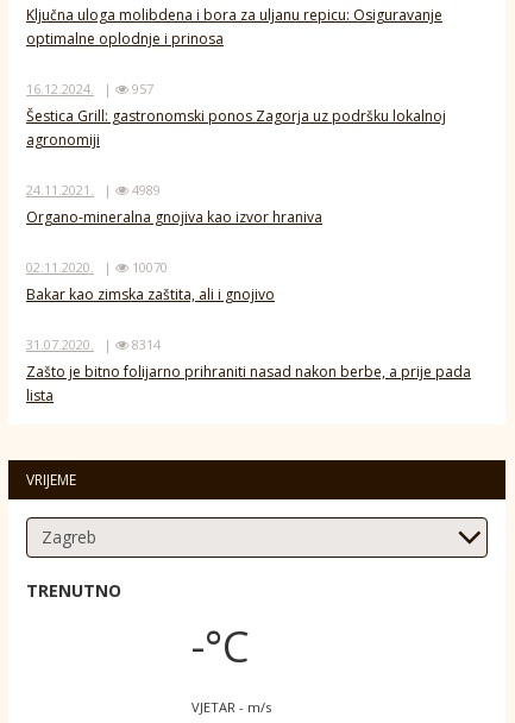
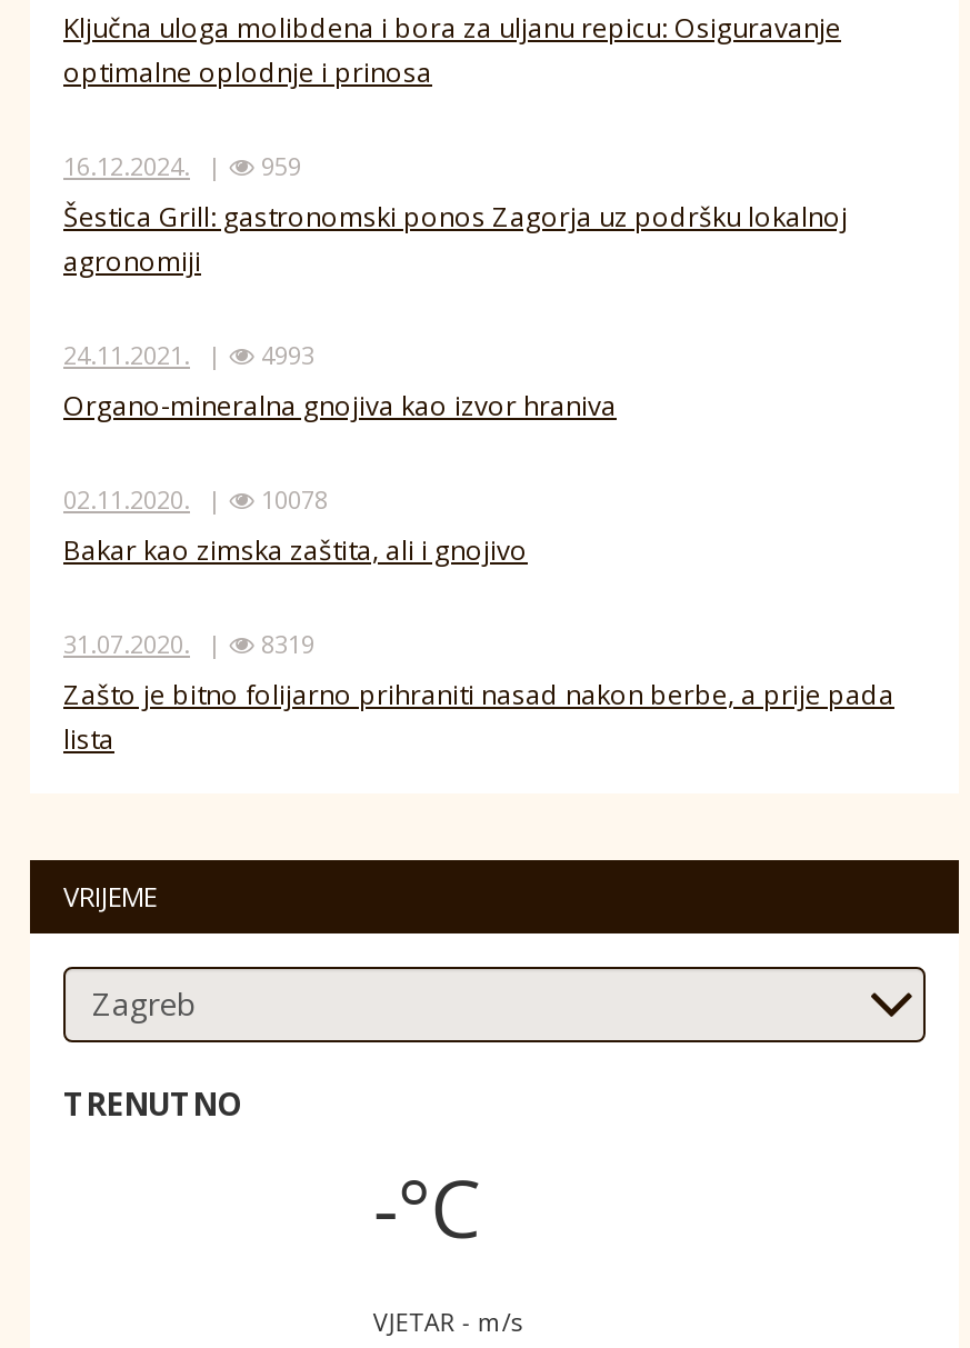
[132,80,153,98] 957 -> [261,149,301,182] 959
[132,181,161,199] 4989 -> [261,338,314,371] 4993
[132,258,168,276] 10070 -> [261,482,328,516] 10078
[132,335,161,353] 8314 -> [261,627,314,660] 8319

